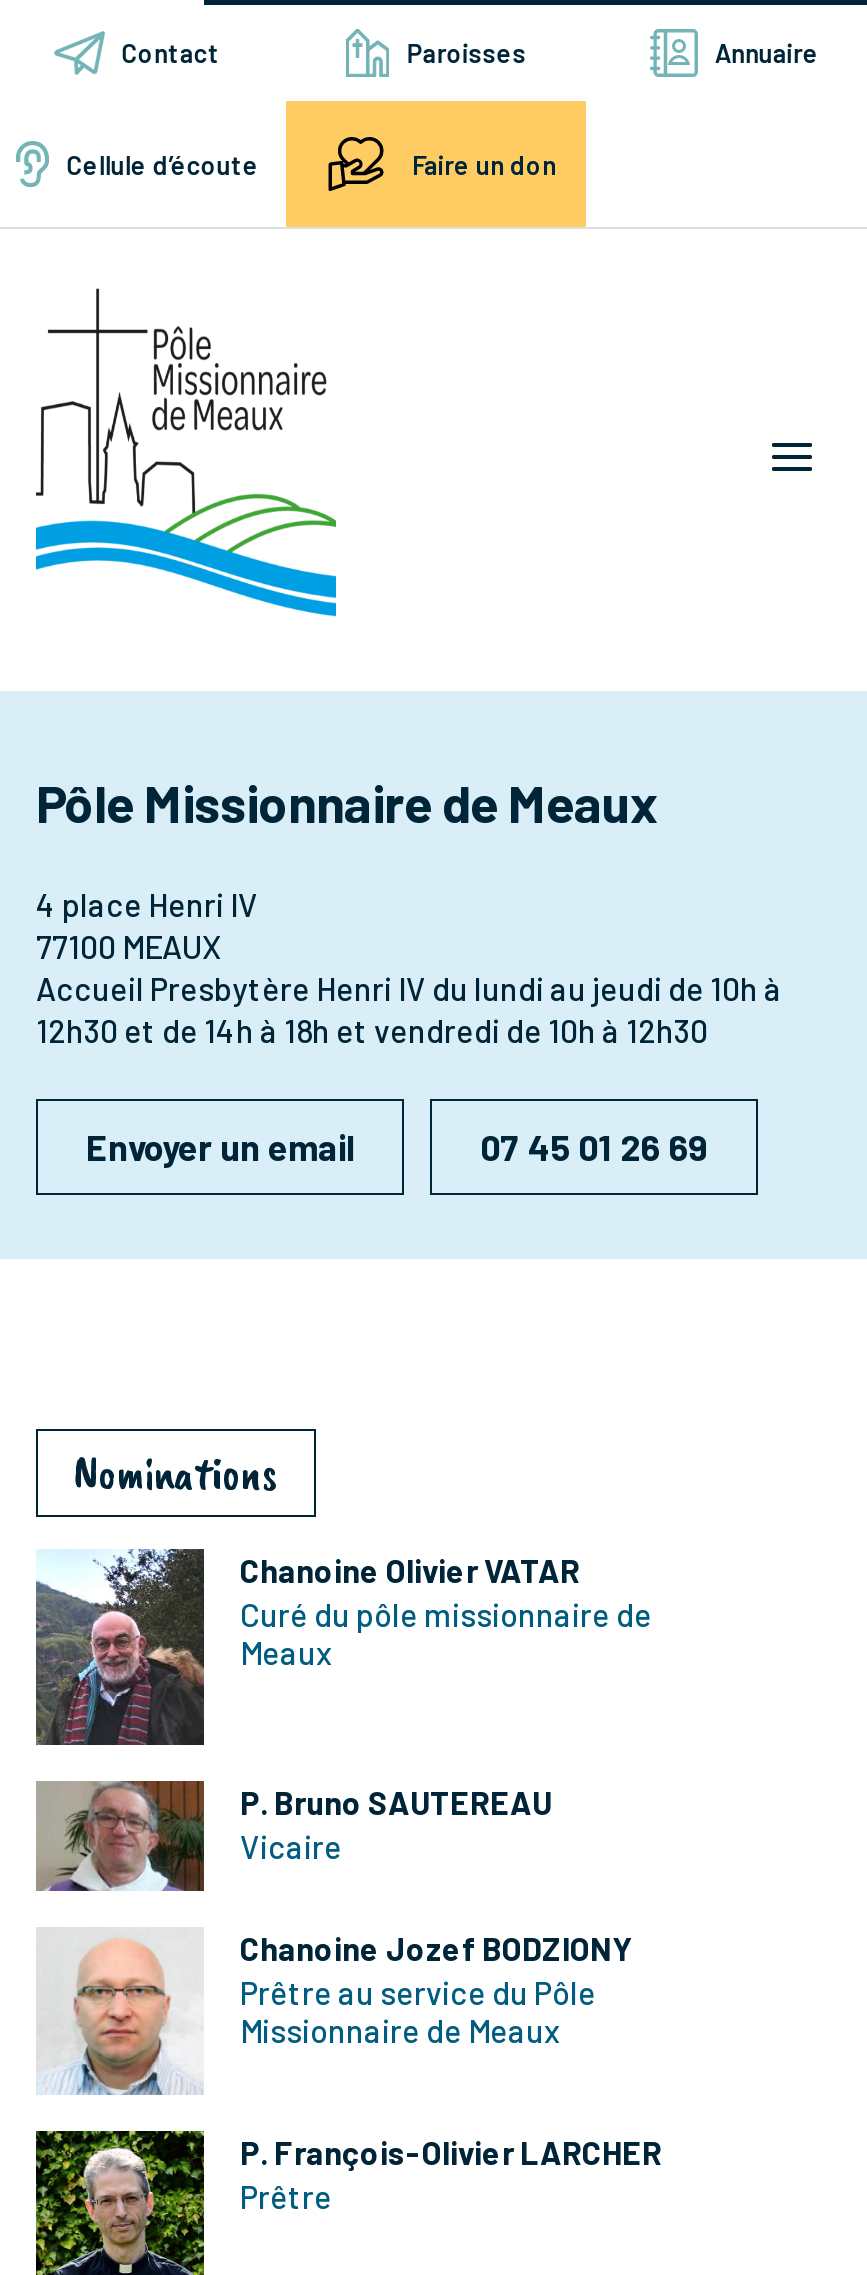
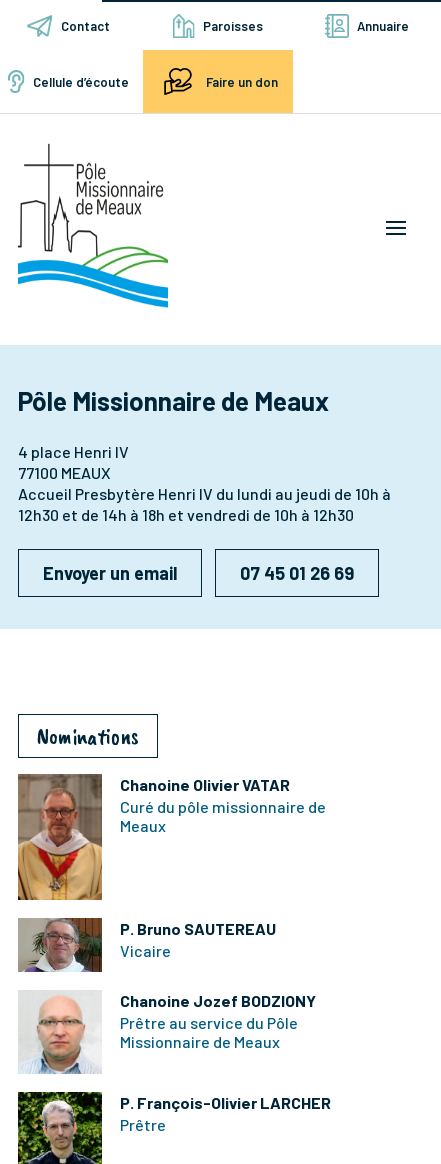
[34,1549,206,1747] [image] -> [17,773,103,901] [image]

